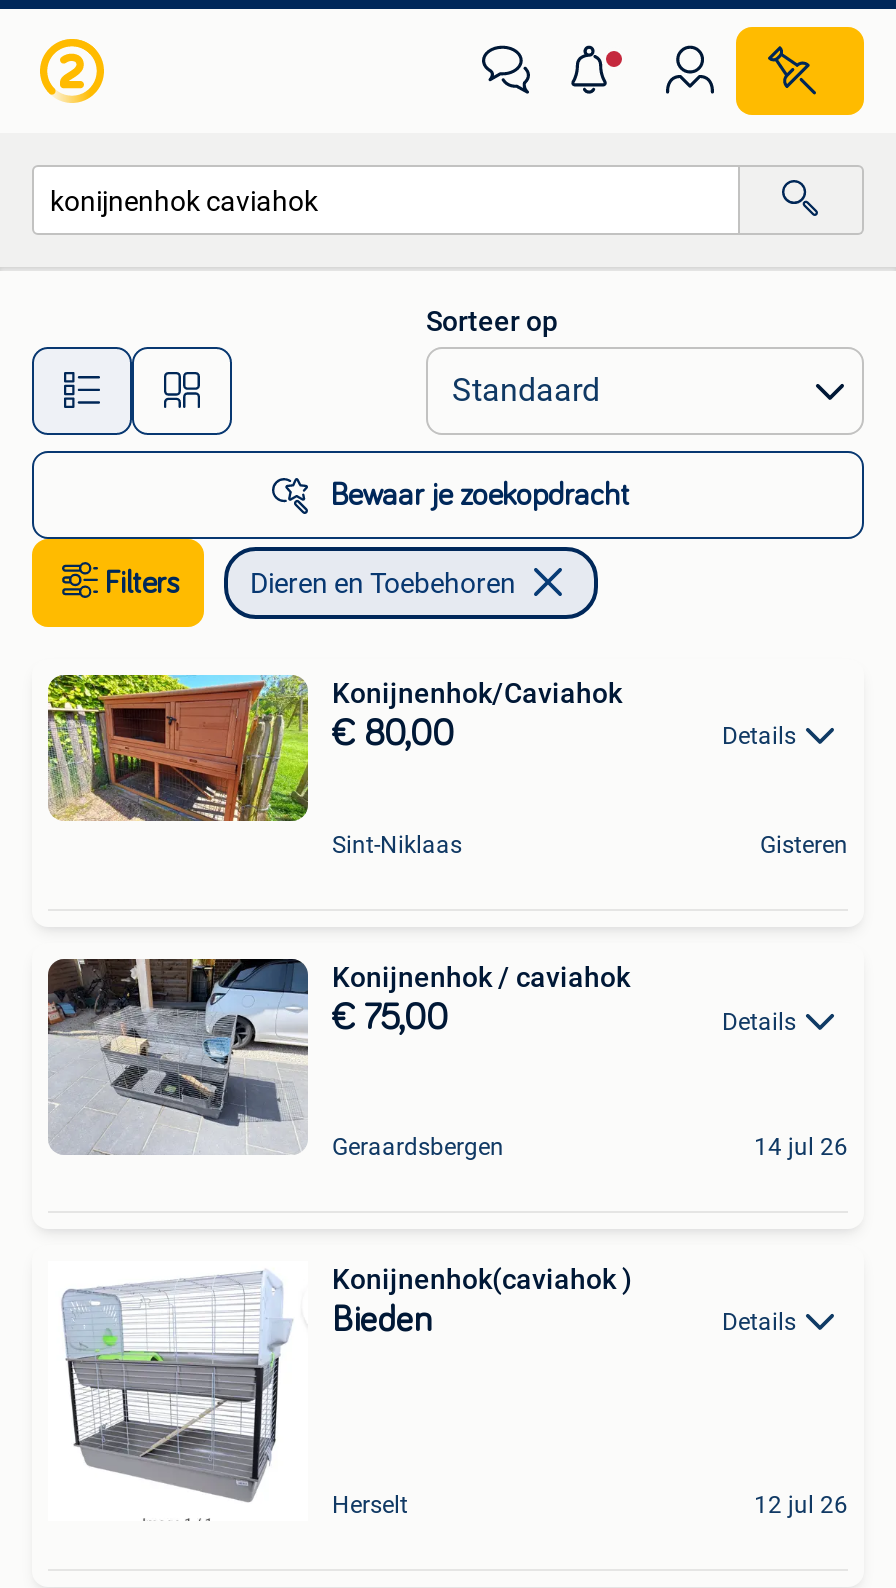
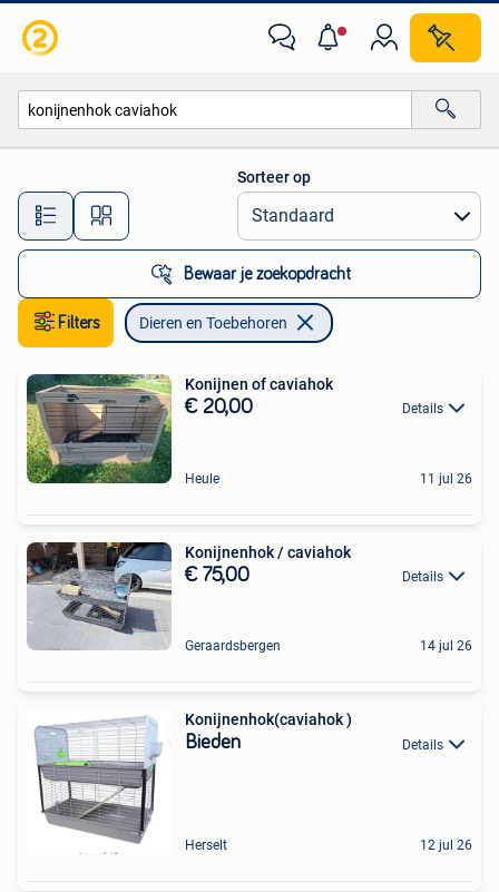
[46,673,622,855] [image] | Konijnenhok/Caviahok | € 80,00 -> [26,373,333,484] [image] | Konijnen of caviahok | € 20,00
[332,832,848,860] Sint-Niklaas | Gisteren -> [185,471,472,486] Heule | 11 jul 26

